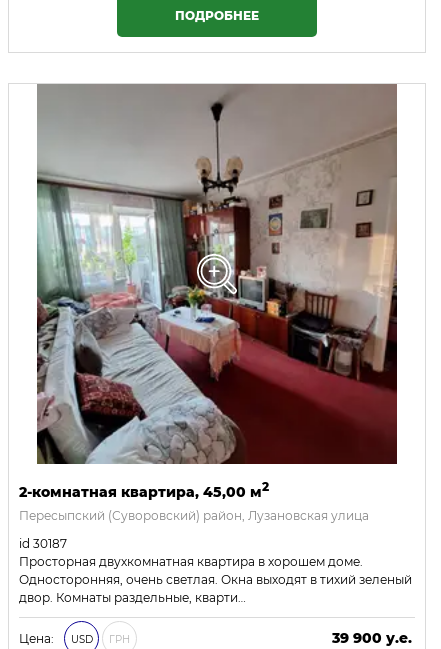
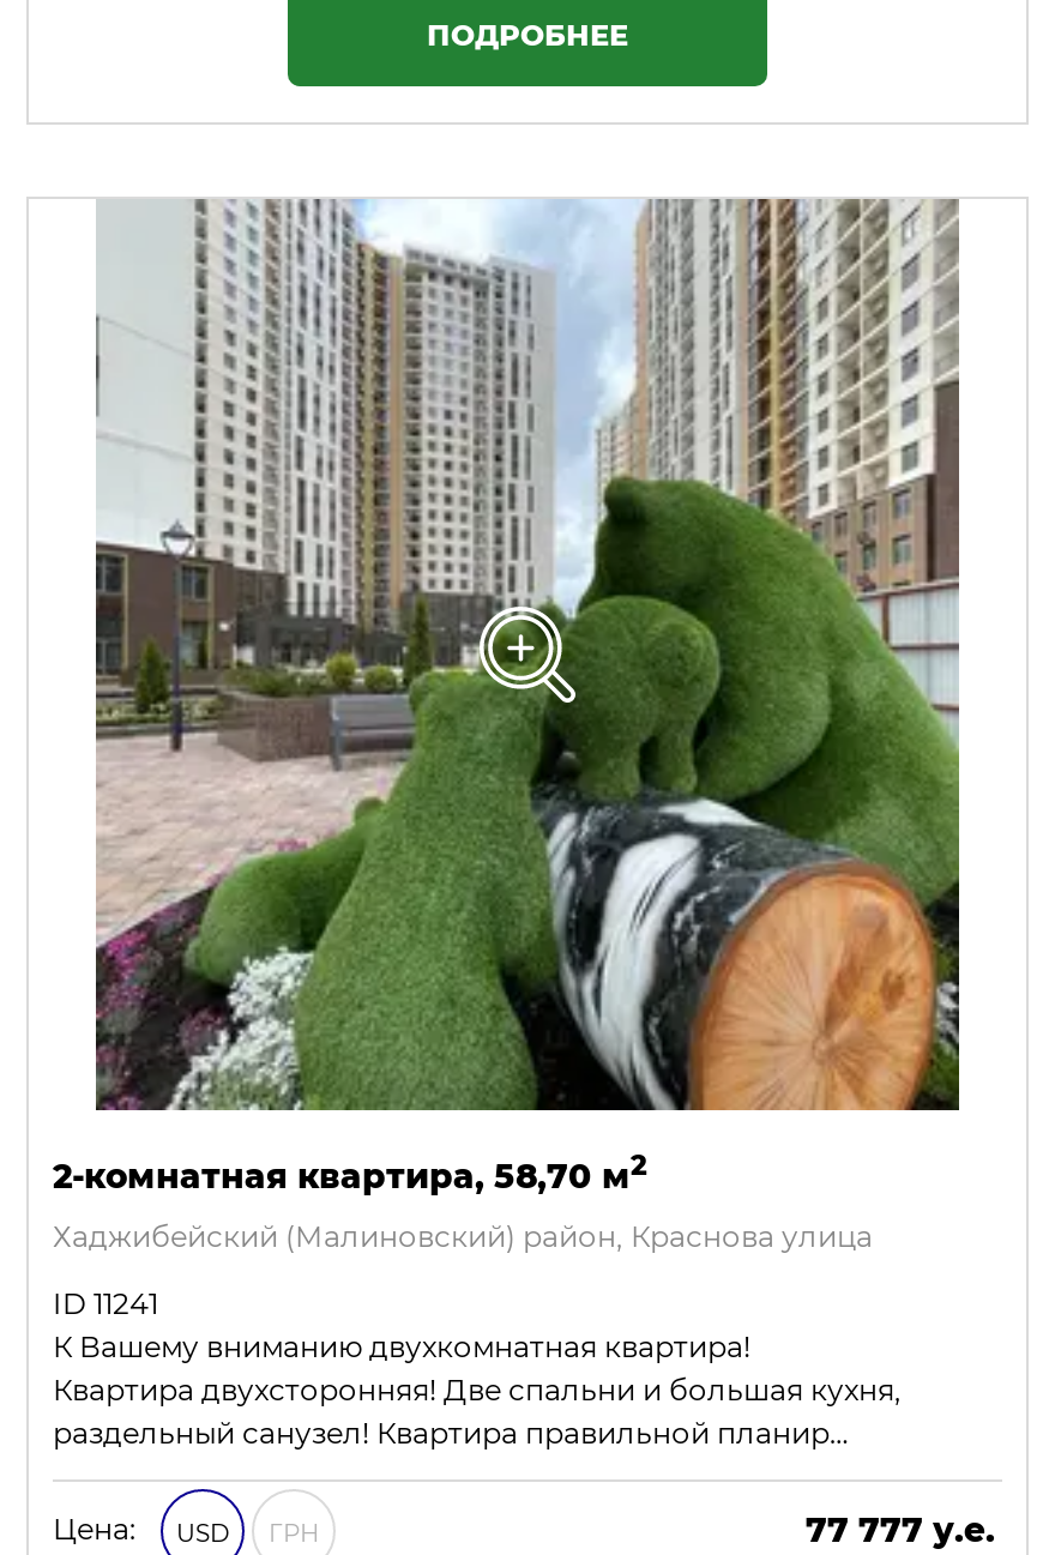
[19,83,398,523] [image] | 2-комнатная квартира, 45,00 м2 | Пересыпский (Суворовский) район, Лузановская улица -> [53,198,961,1254] [image] | 2-комнатная квартира, 58,70 м2 | Хаджибейский (Малиновский) район, Краснова улица
[19,536,412,605] id 30187 | Просторная двухкомнатная квартира в хорошем доме. | Односторонняя, очень светлая. Окна выходят в тихий зеленый | двор. Комнаты раздельные, кварти… -> [53,1285,902,1450] ID 11241 | К Вашему вниманию двухкомнатная квартира! | Квартира двухсторонняя! Две спальни и большая кухня, | раздельный санузел! Квартира правильной планир…
[332,629,412,647] 39 900 у.е. -> [806,1508,995,1551] 77 777 у.е.

